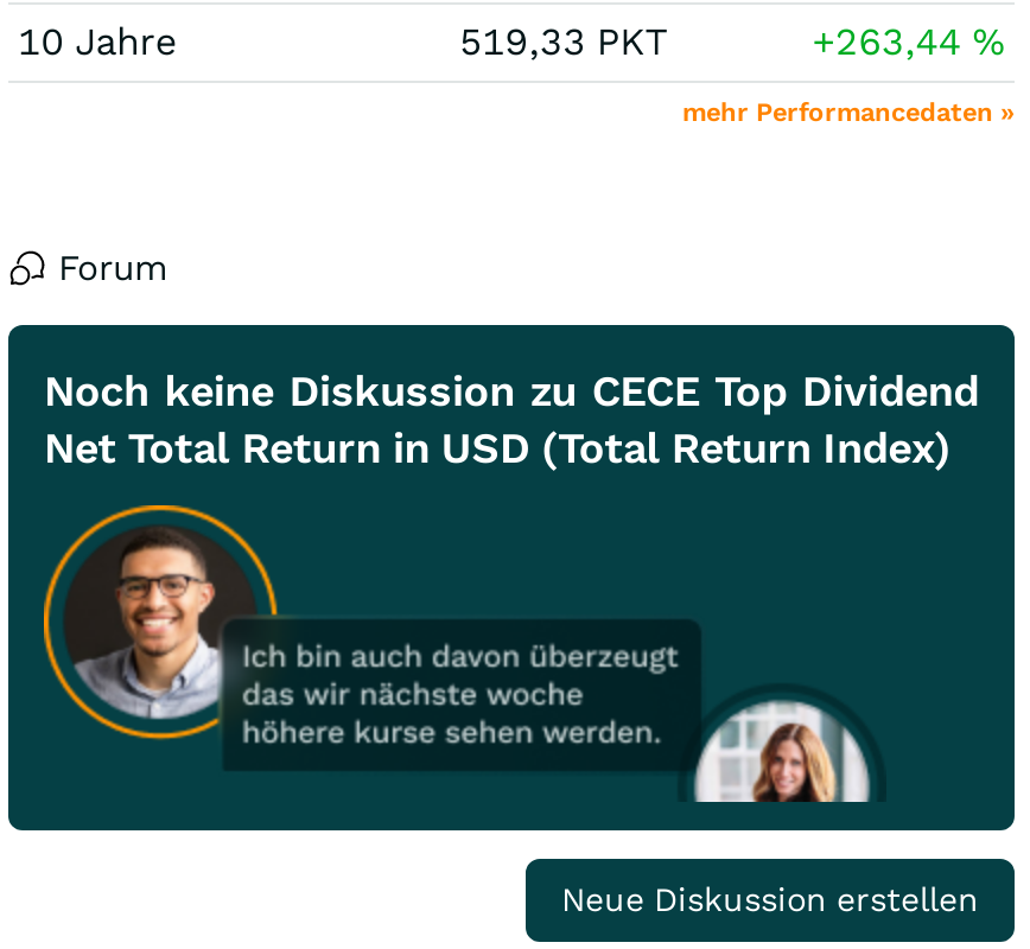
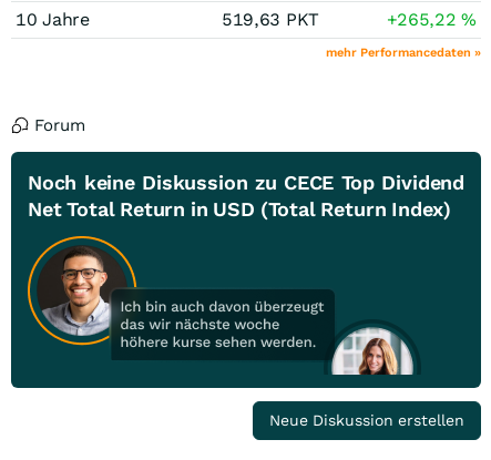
[459,19,668,64] 519,33 PKT -> [222,9,319,30] 519,63 PKT
[812,19,1005,64] +263,44% -> [386,9,477,30] +265,22%

